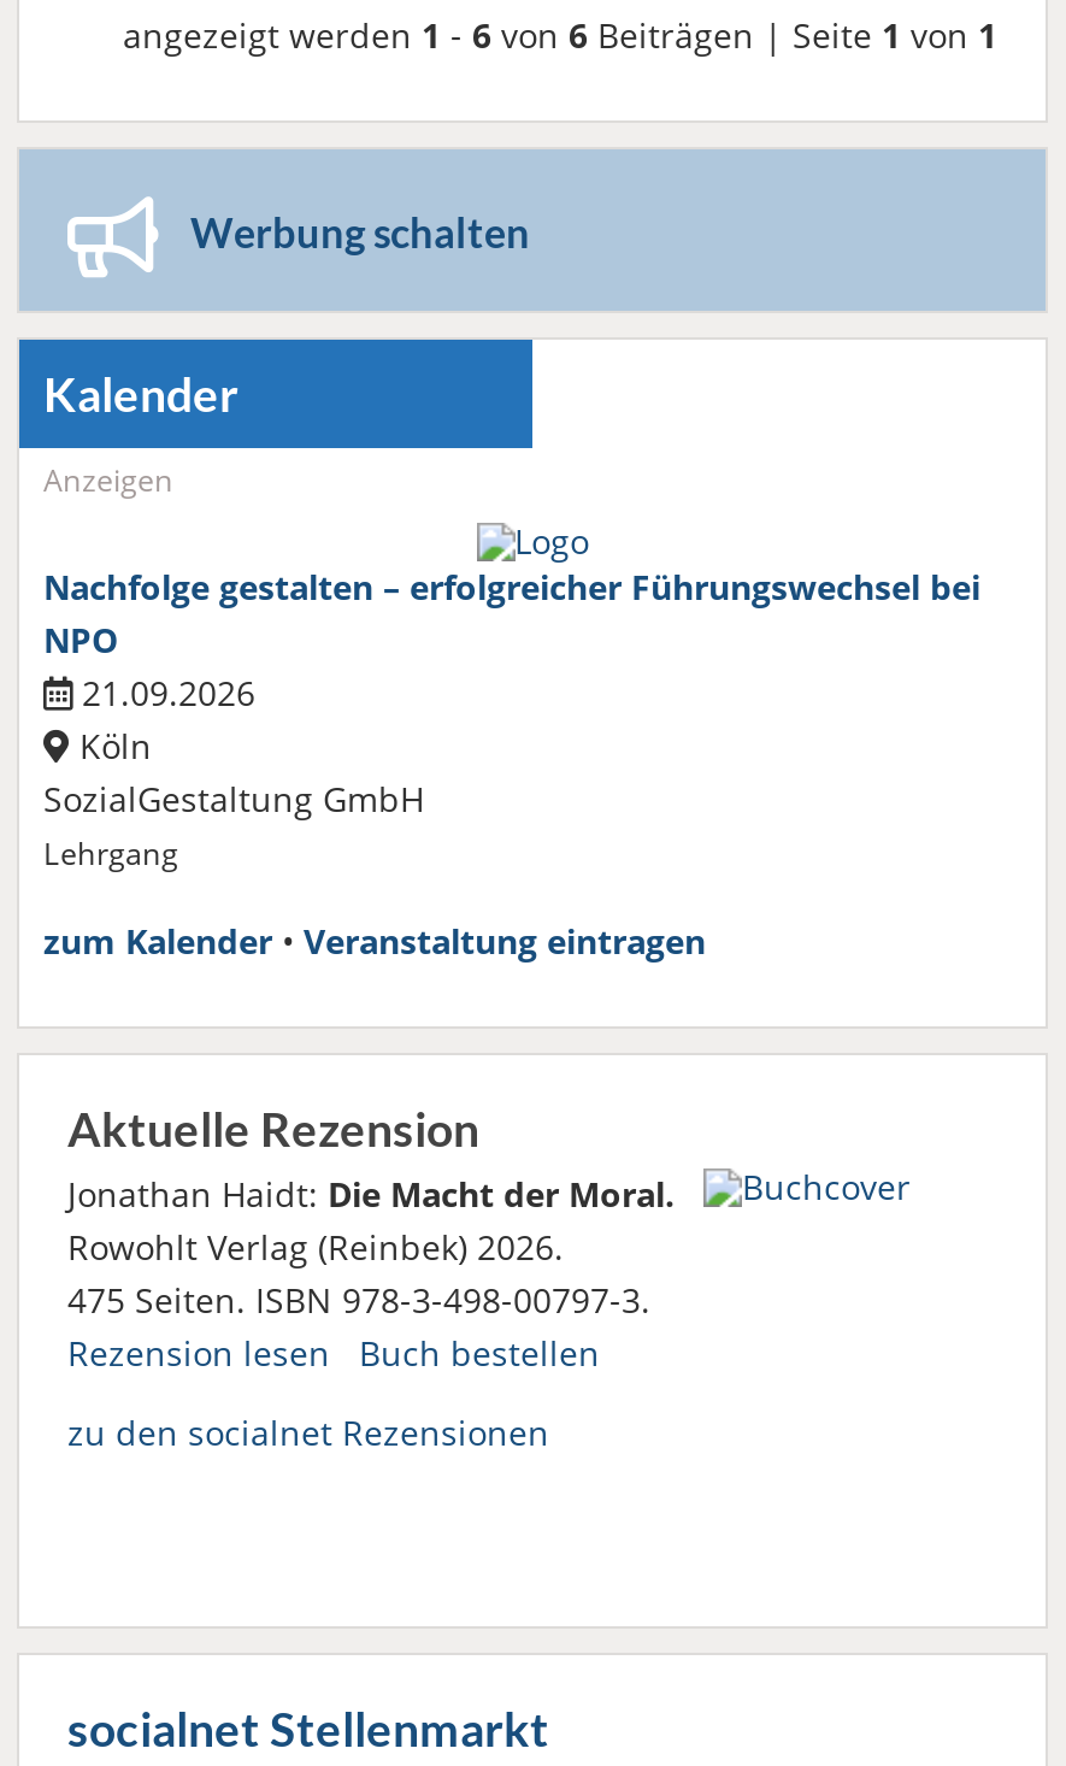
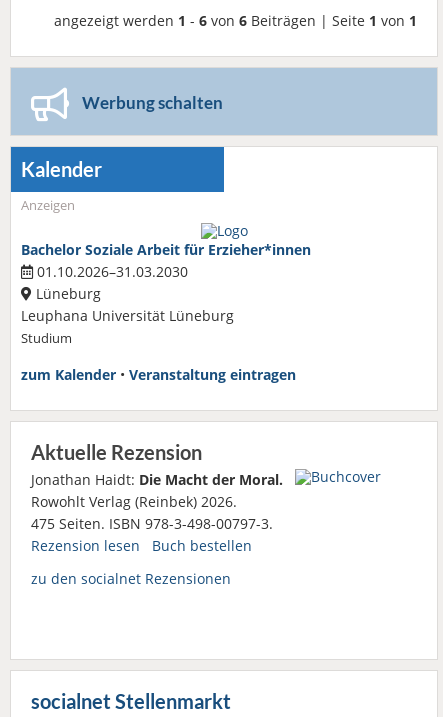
[43,564,980,875] Nachfolge gestalten – erfolgreicher Führungswechsel bei | NPO | 21.09.2026 | Köln | SozialGestaltung GmbH | Lehrgang -> [21,240,311,347] Bachelor Soziale Arbeit für Erzieher*innen | 01.10.2026–31.03.2030 | Lüneburg | Leuphana Universität Lüneburg | Studium

